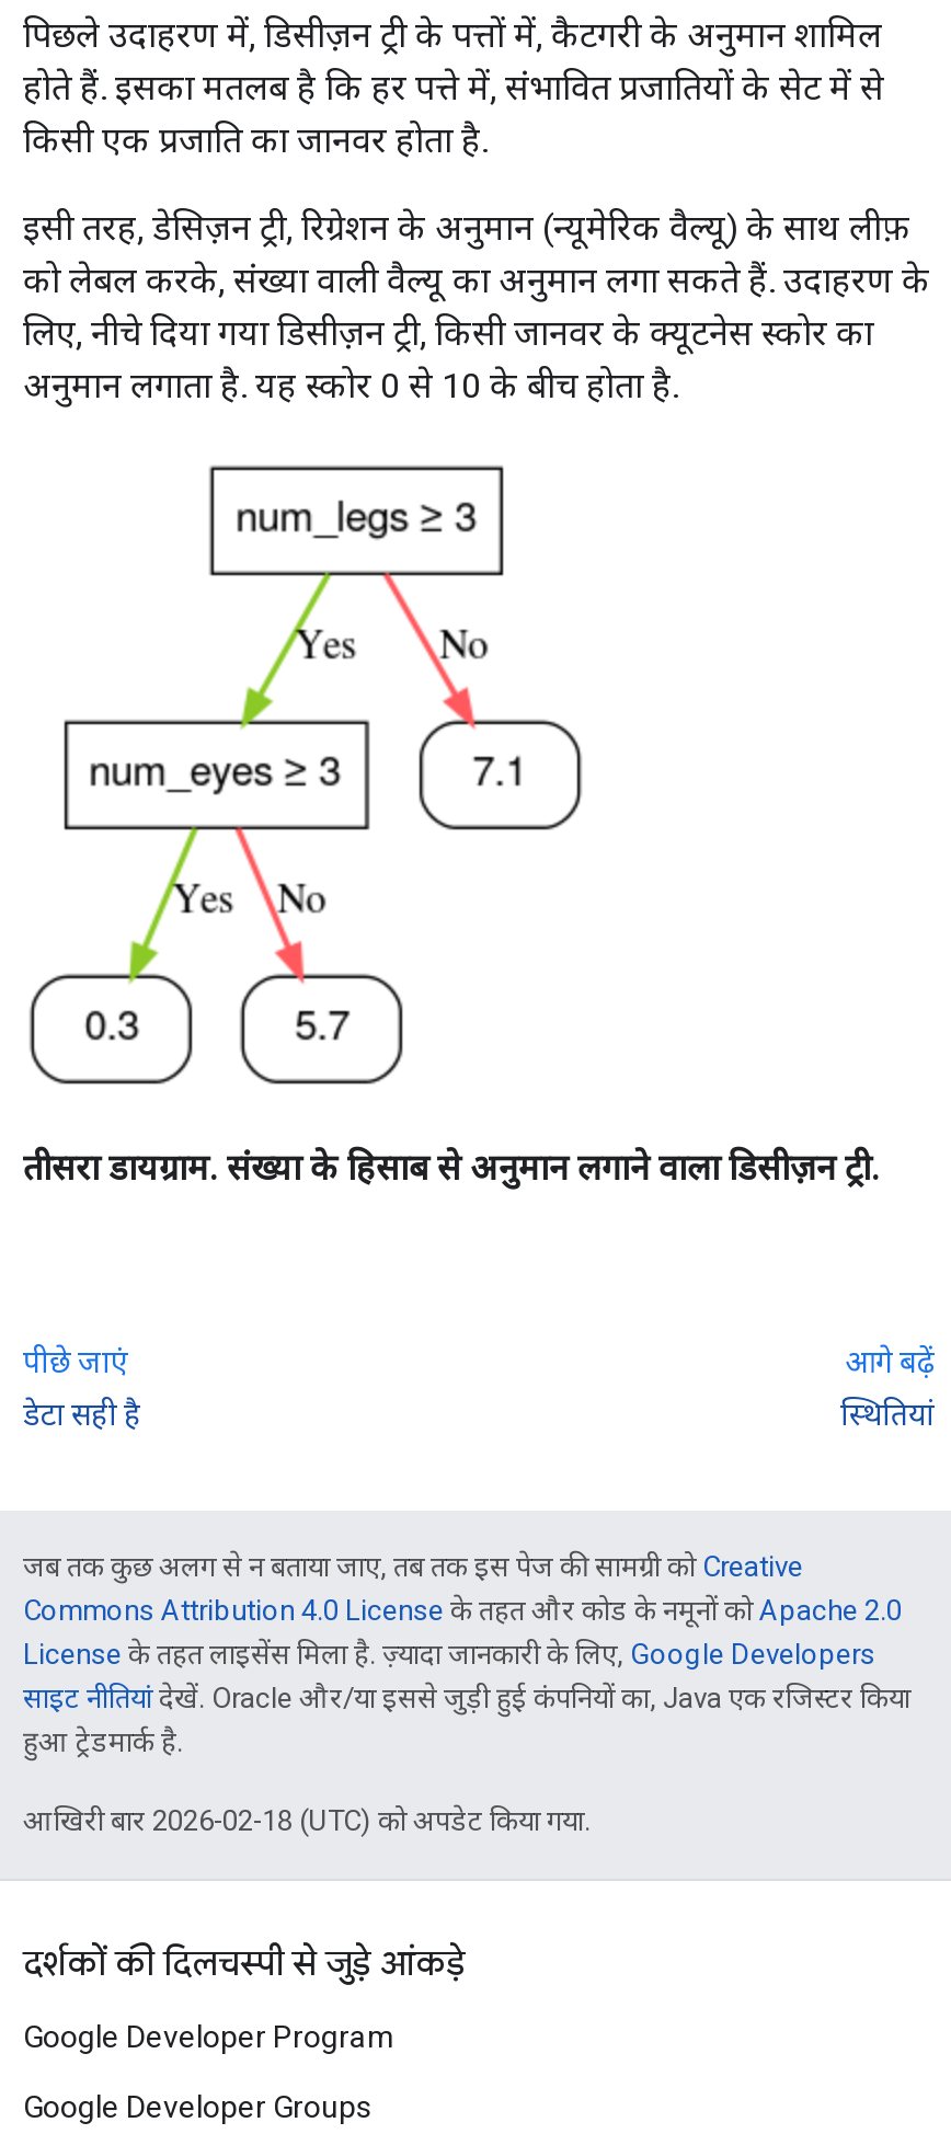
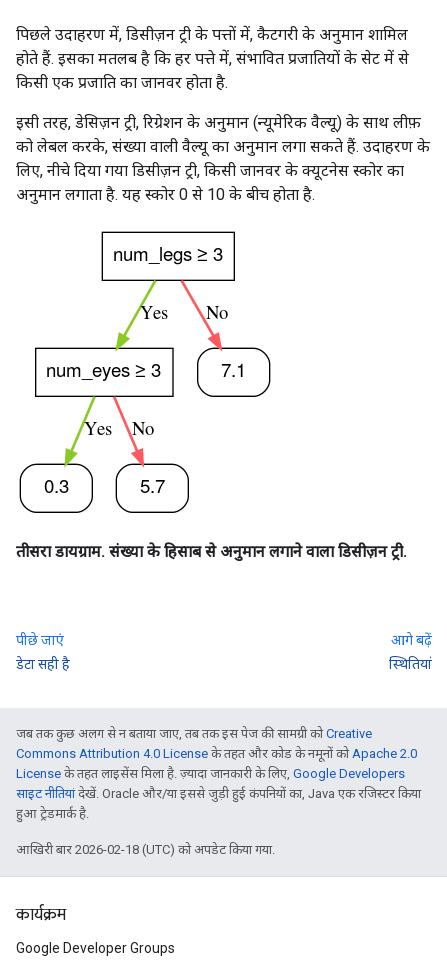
[23,1942,466,2054] दर्शकों की दिलचस्पी से जुड़े आंकड़े | Google Developer Program -> [16,905,66,925] कार्यक्रम

